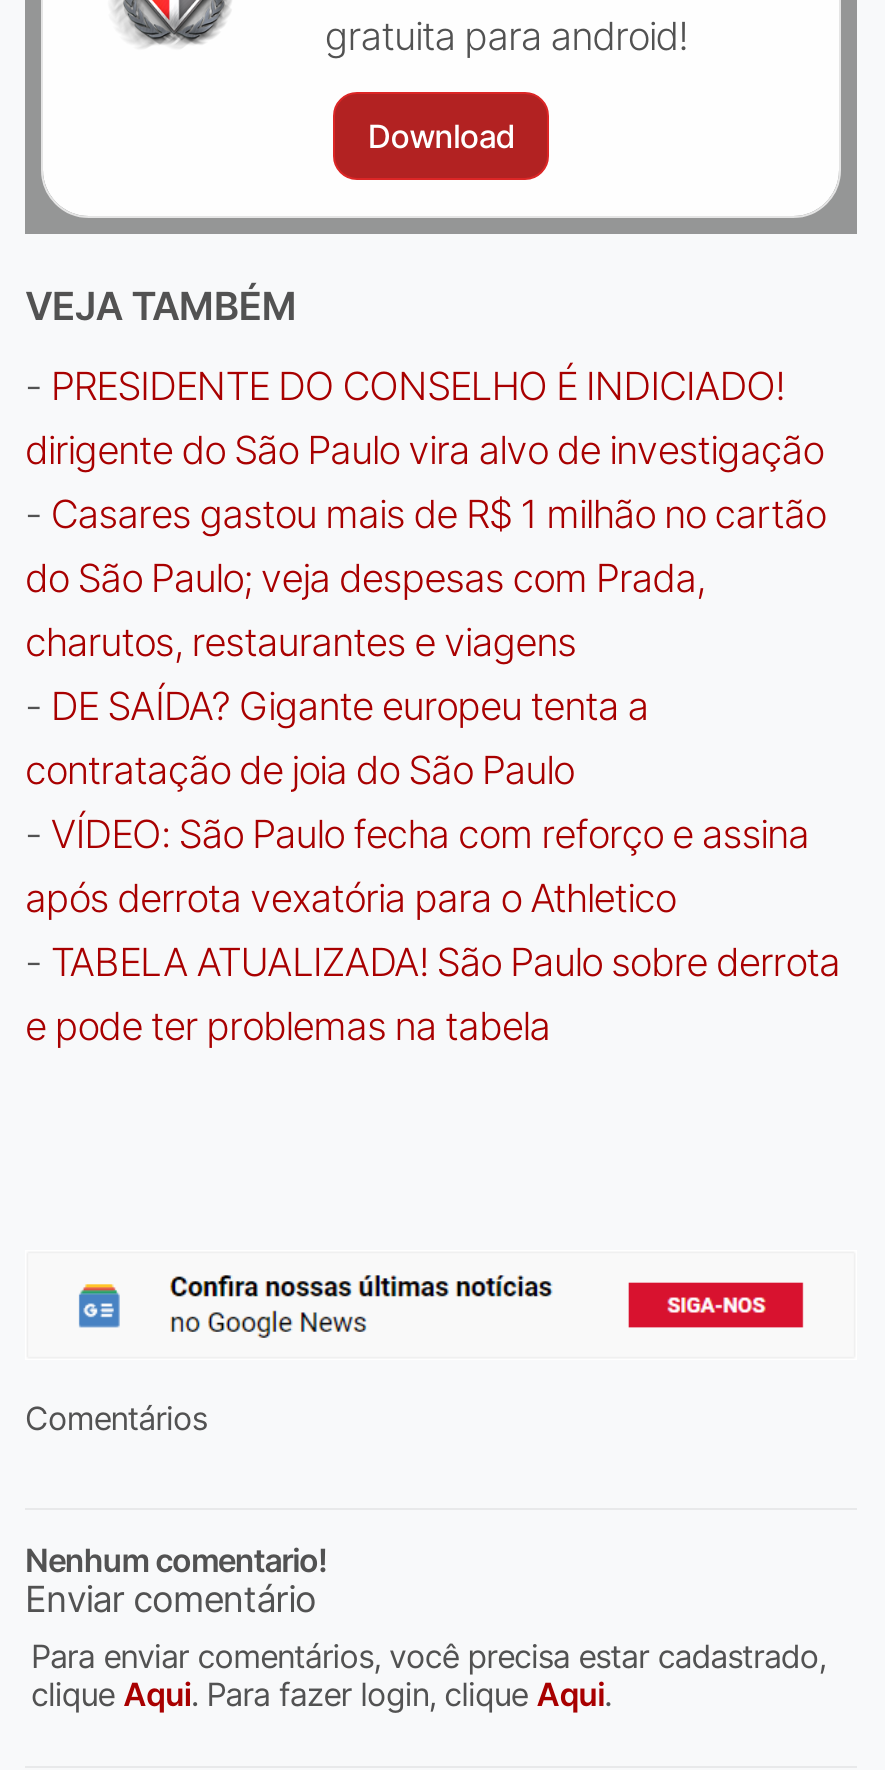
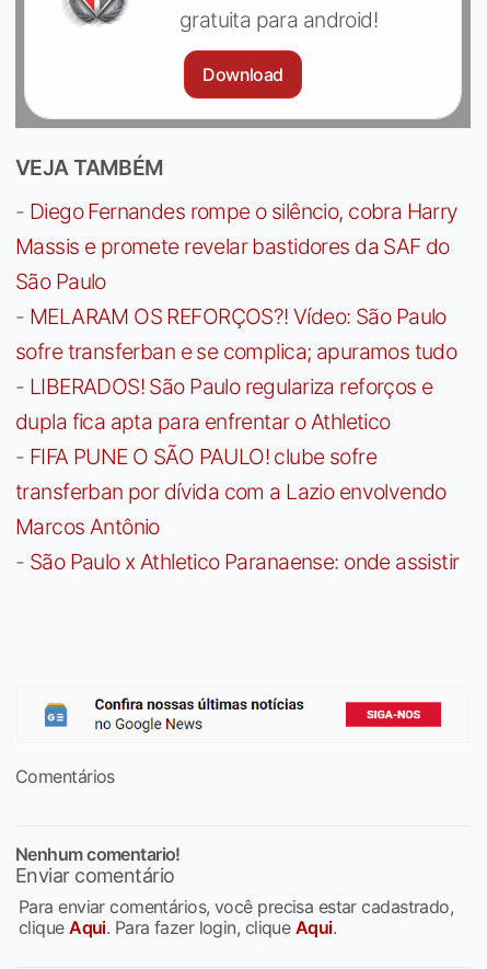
[25,361,840,1049] - PRESIDENTE DO CONSELHO É INDICIADO! | dirigente do São Paulo vira alvo de investigação | - Casares gastou mais de R$ 1 milhão no cartão | do São Paulo; veja despesas com Prada, | charutos, restaurantes e viagens | - DE SAÍDA? Gigante europeu tenta a | contratação de joia do São Paulo | - VÍDEO: São Paulo fecha com reforço e assina | após derrota vexatória para o Athletico | - TABELA ATUALIZADA! São Paulo sobre derrota | e pode ter problemas na tabela -> [15,198,459,574] - Diego Fernandes rompe o silêncio, cobra Harry | Massis e promete revelar bastidores da SAF do | São Paulo | - MELARAM OS REFORÇOS?! Vídeo: São Paulo | sofre transferban e se complica; apuramos tudo | - LIBERADOS! São Paulo regulariza reforços e | dupla fica apta para enfrentar o Athletico | - FIFA PUNE O SÃO PAULO! clube sofre | transferban por dívida com a Lazio envolvendo | Marcos Antônio | - São Paulo x Athletico Paranaense: onde assistir

